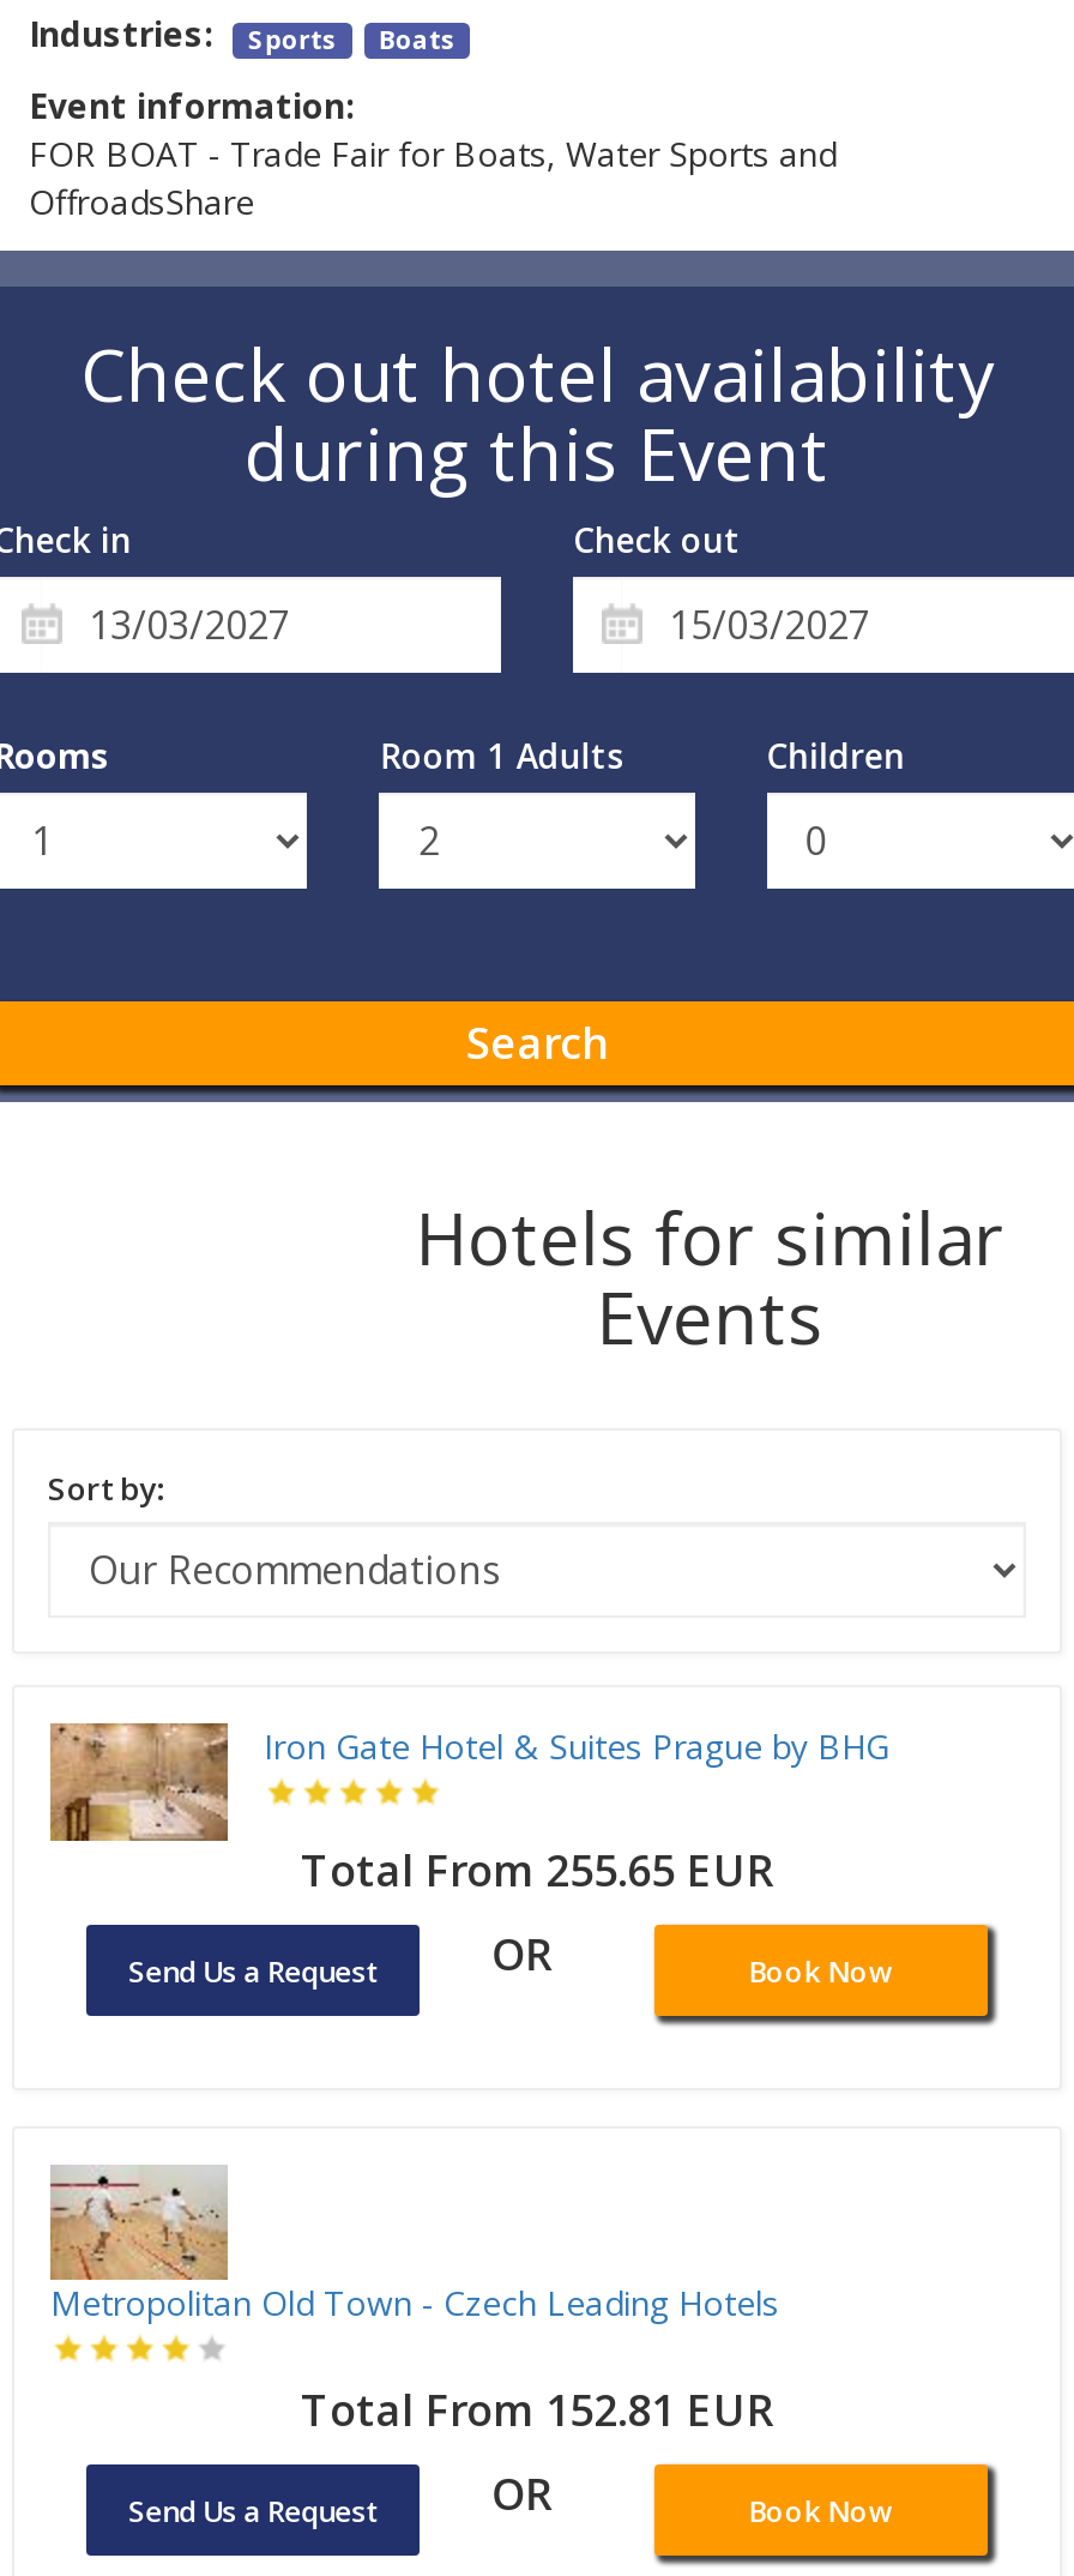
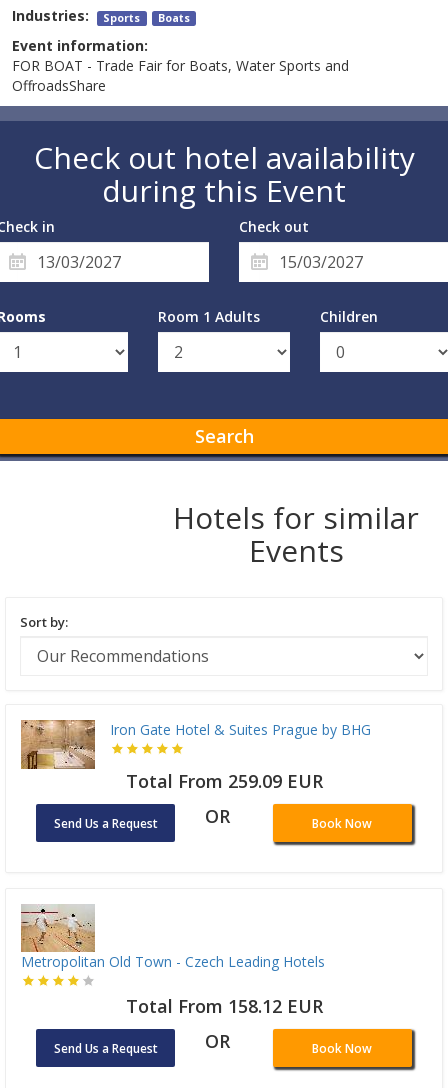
[301,1841,773,1899] Total From 255.65 EUR -> [125,769,322,793] Total From 259.09 EUR
[301,2381,773,2439] Total From 152.81 EUR -> [125,994,322,1018] Total From 158.12 EUR

